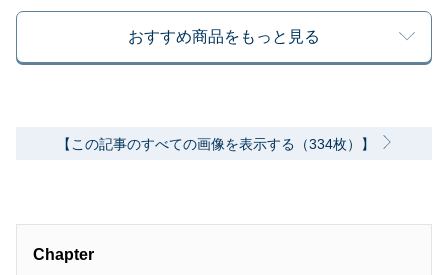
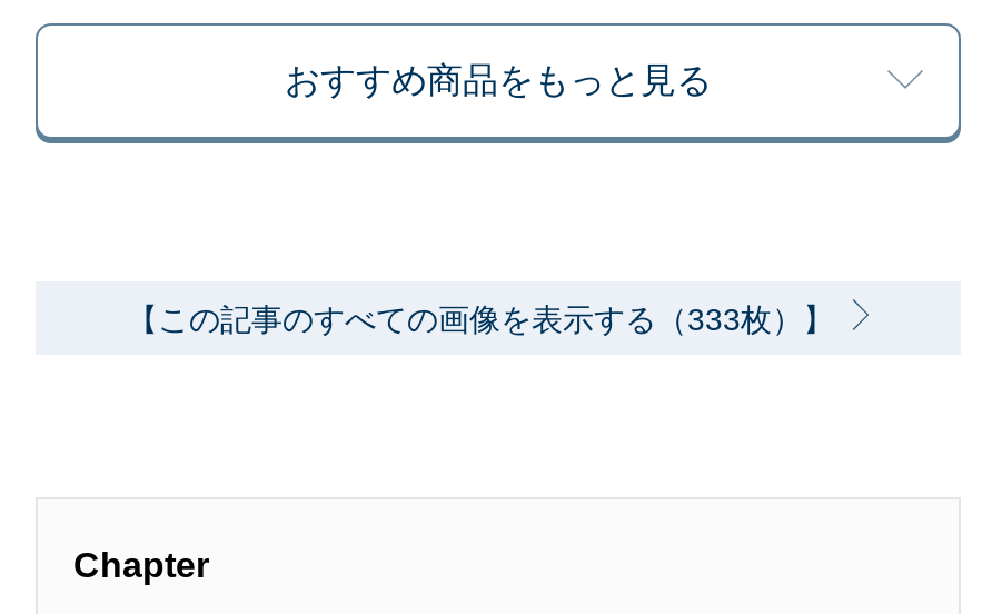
[57,136,375,152] 【この記事のすべての画像を表示する（334枚）】 -> [127,302,834,338] 【この記事のすべての画像を表示する（333枚）】

